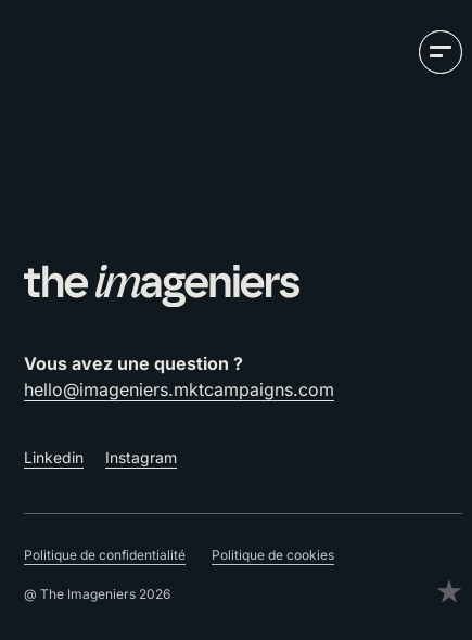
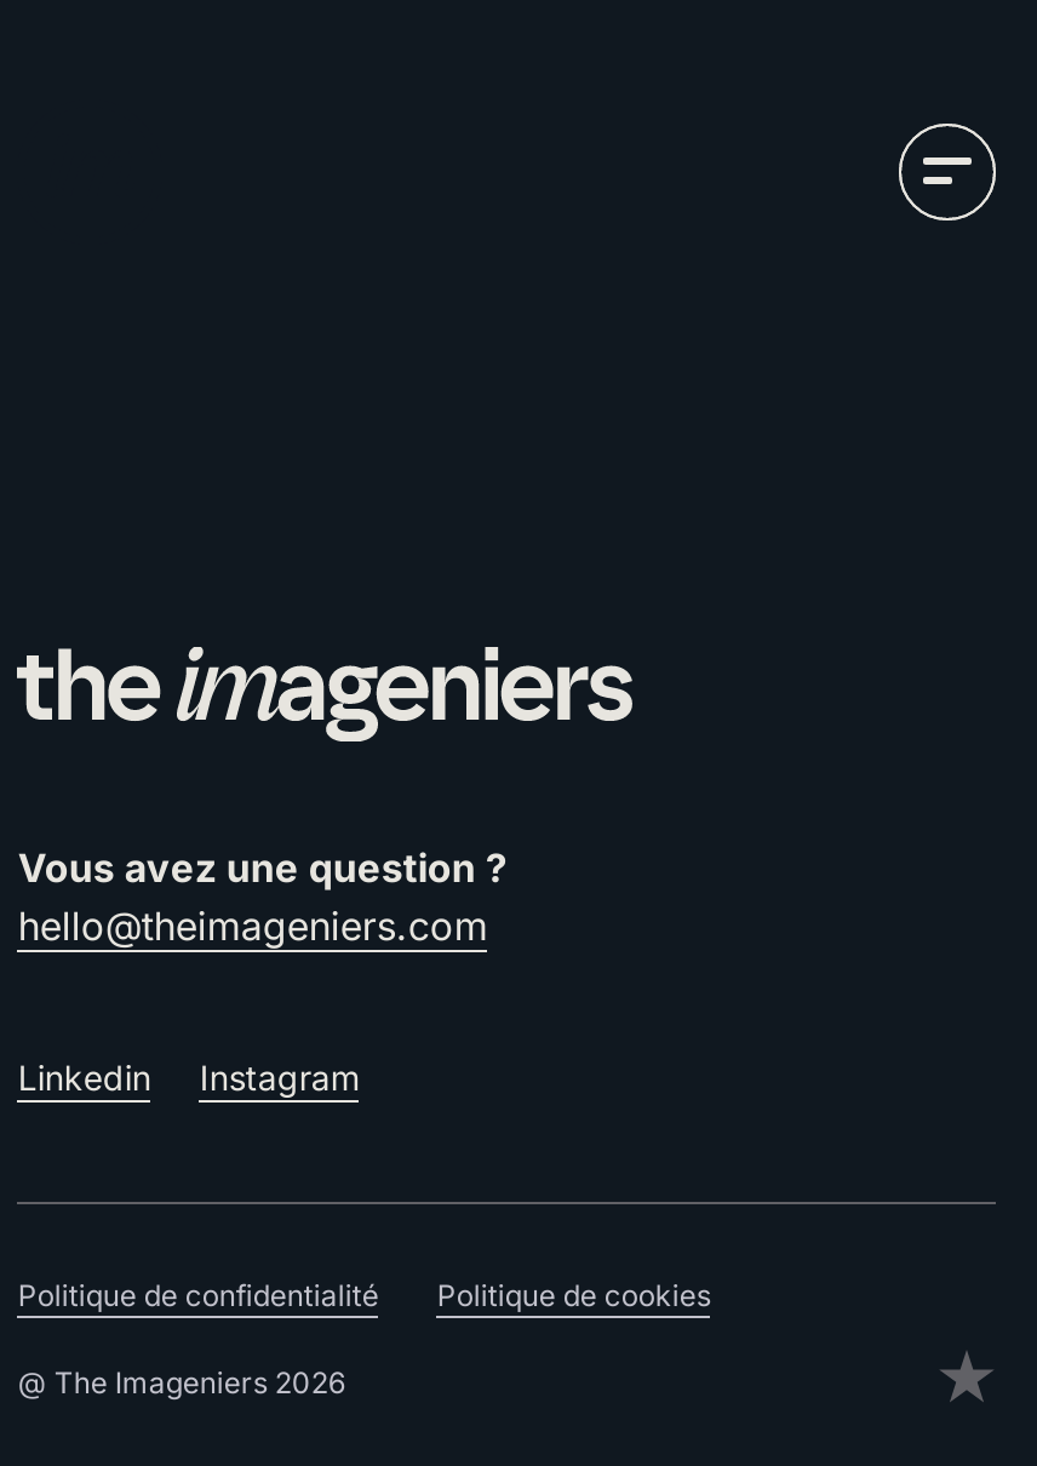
[24,378,335,400] hello@imageniers.mktcampaigns.com -> [18,900,488,949] hello@theimageniers.com

